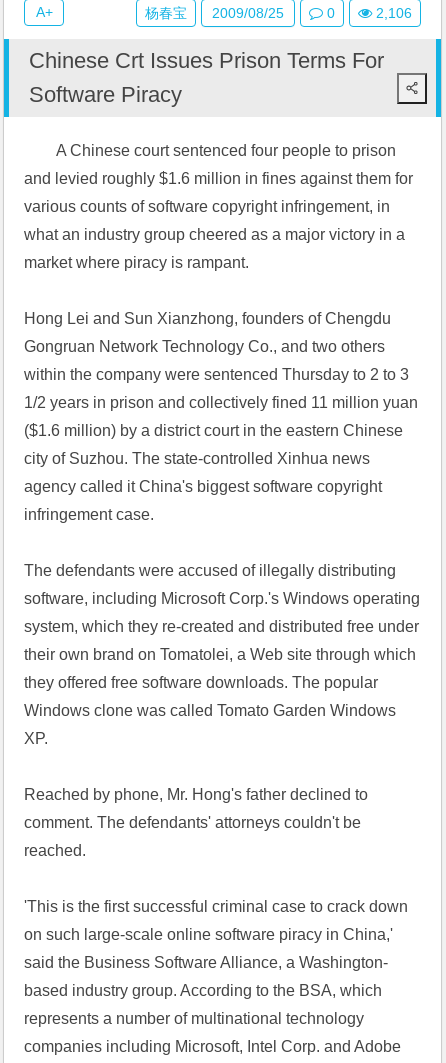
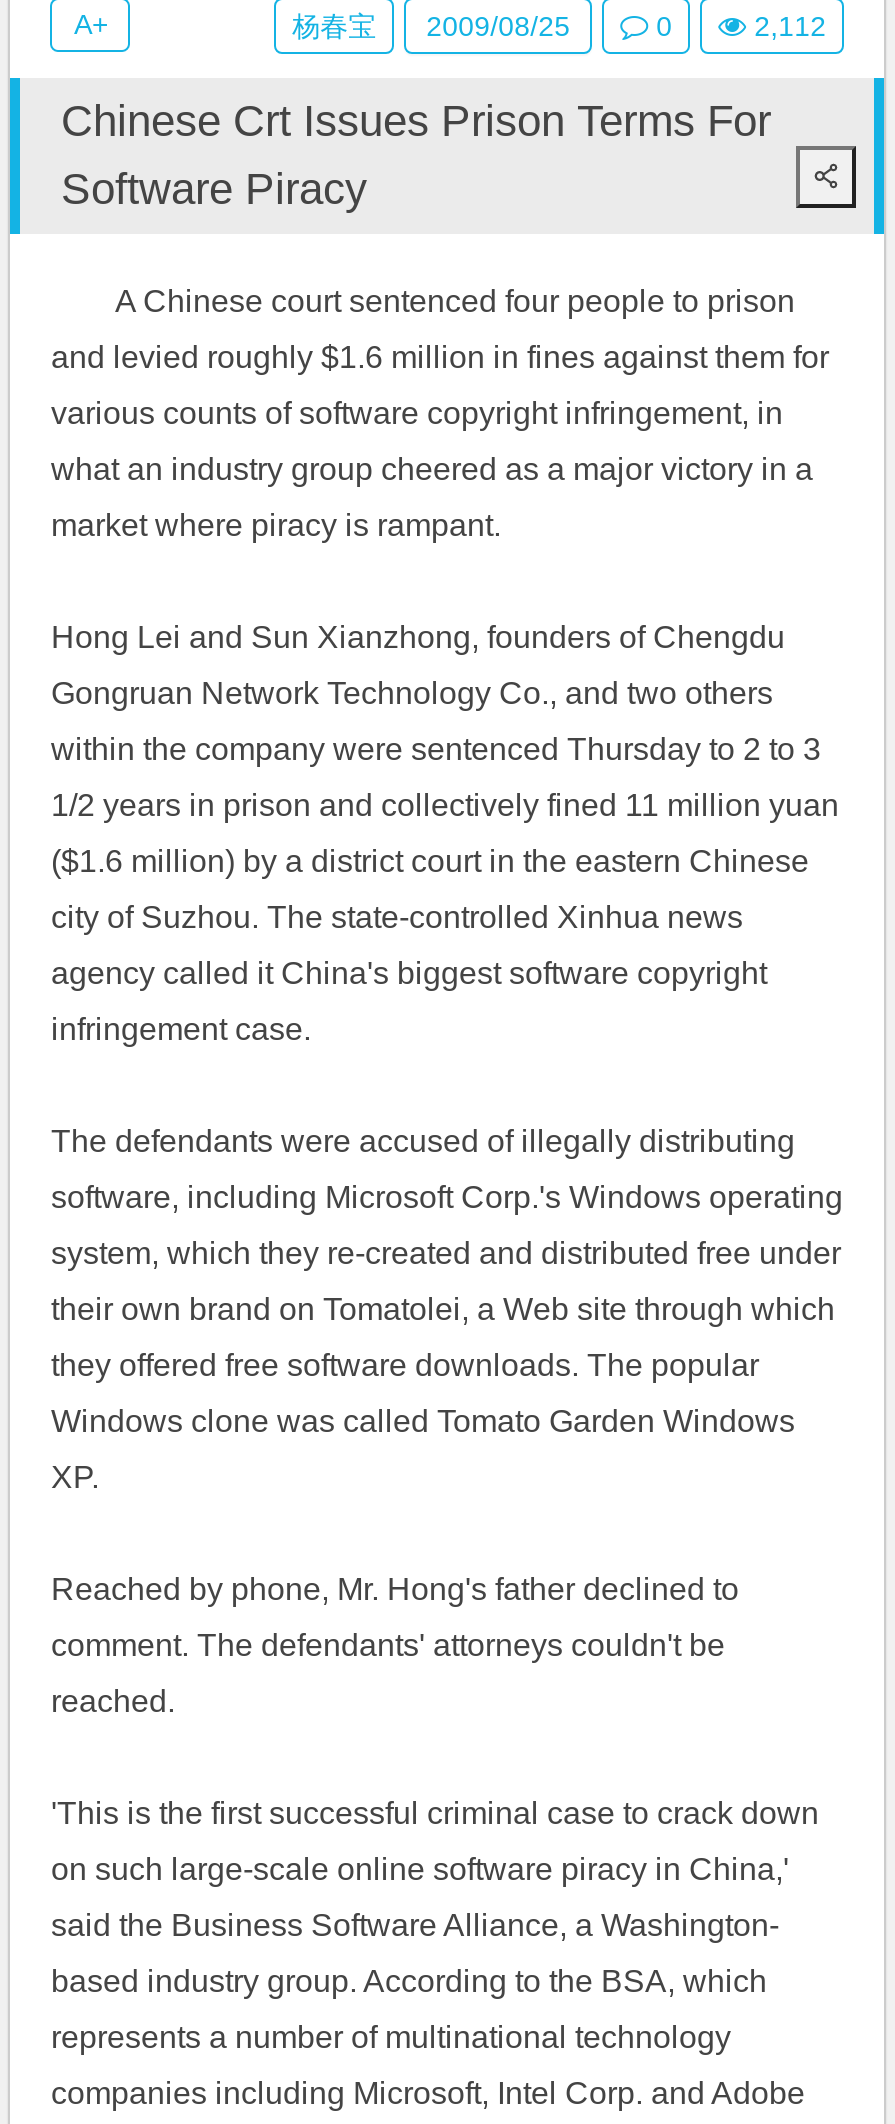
[372,5,412,21] 2,106 -> [746,10,826,42] 2,112

